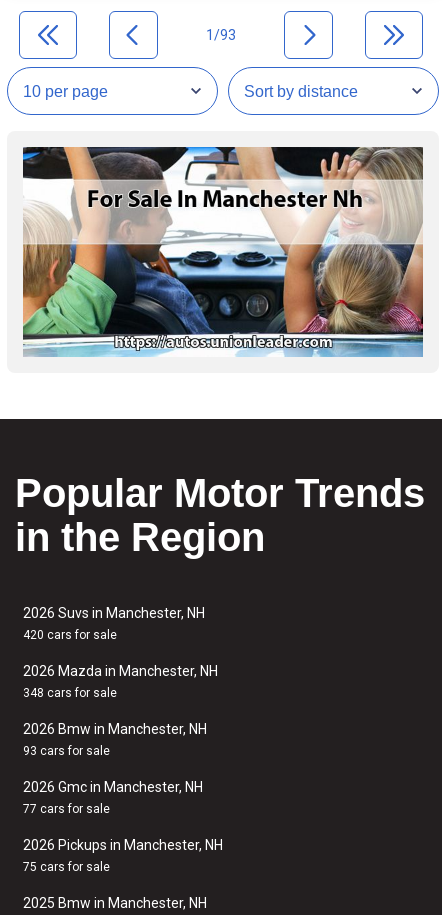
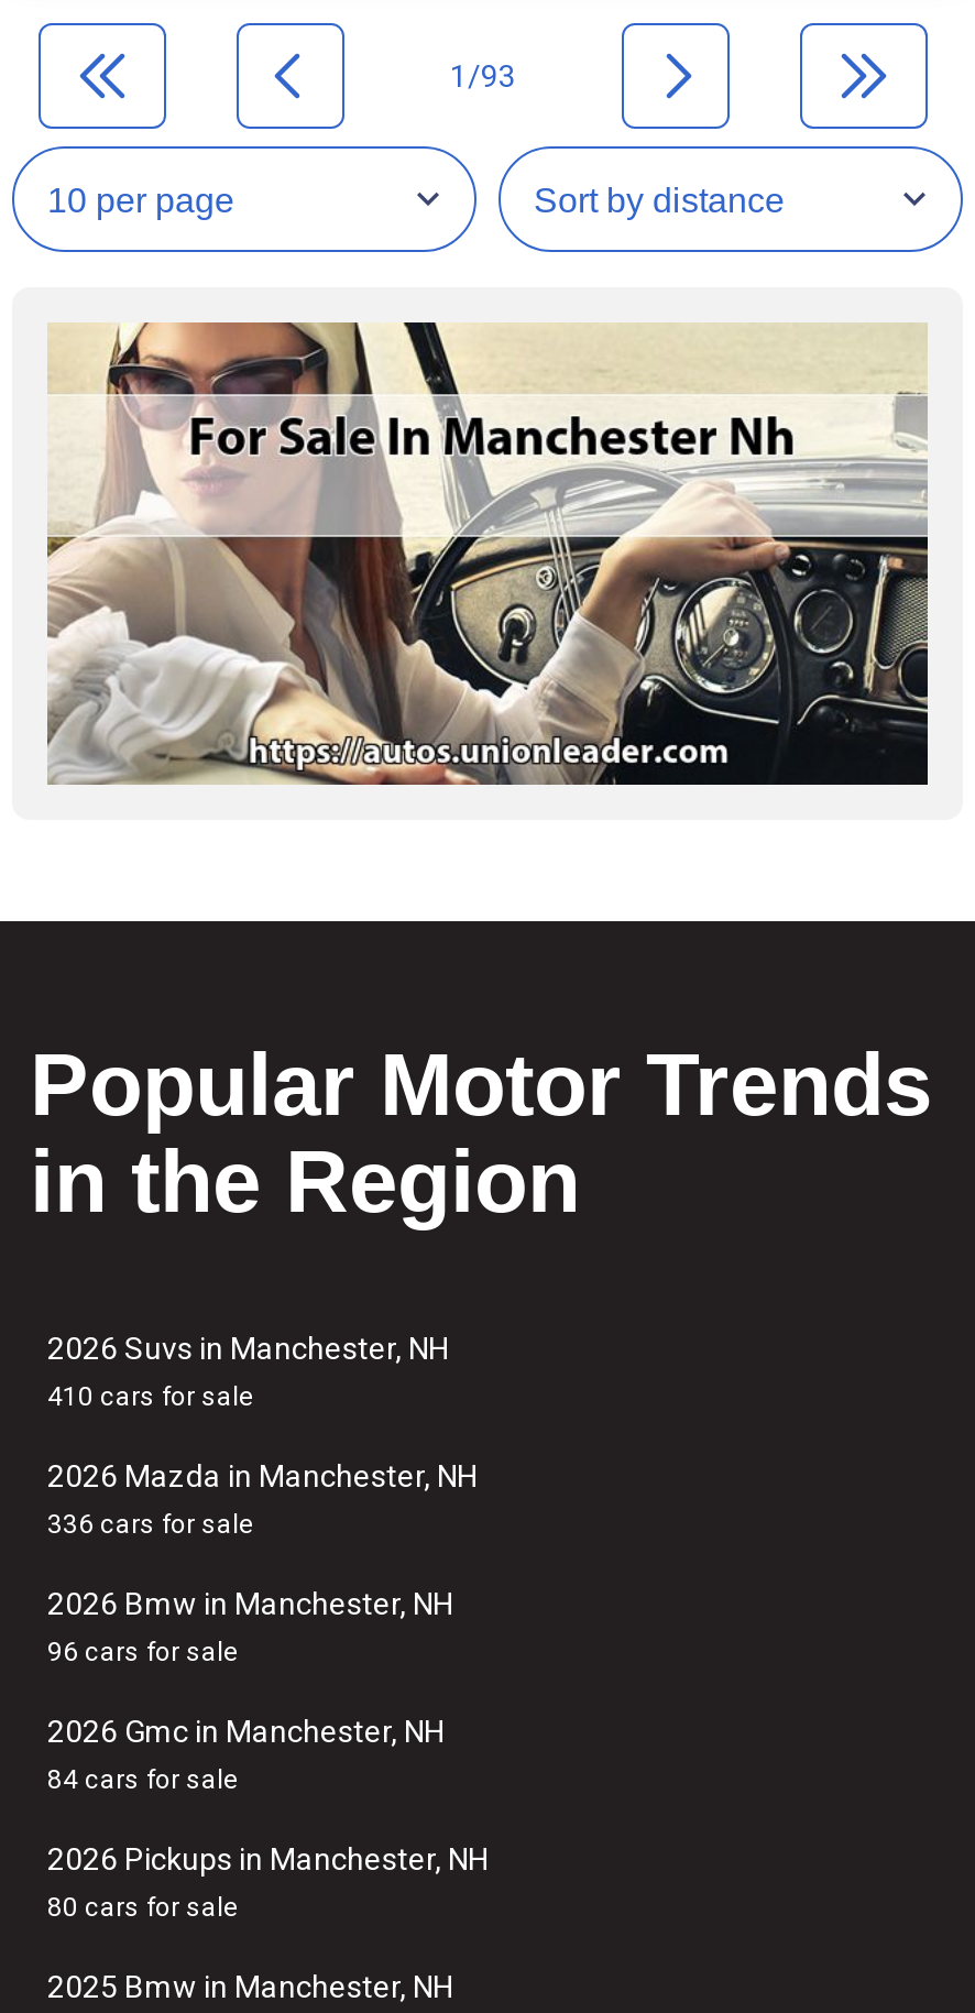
[22,146,424,358] [image] -> [47,320,930,787] [image]
[23,628,117,642] 420 cars for sale -> [47,1381,254,1412] 410 cars for sale
[23,686,117,700] 348 cars for sale -> [47,1509,254,1540] 336 cars for sale
[23,744,110,758] 93 cars for sale -> [47,1637,239,1667] 96 cars for sale
[23,802,110,816] 77 cars for sale -> [47,1764,239,1795] 84 cars for sale
[23,860,110,874] 75 cars for sale -> [47,1892,239,1923] 80 cars for sale

